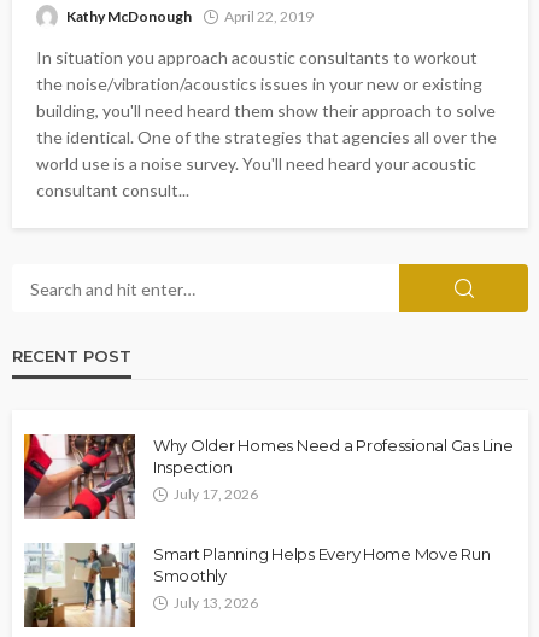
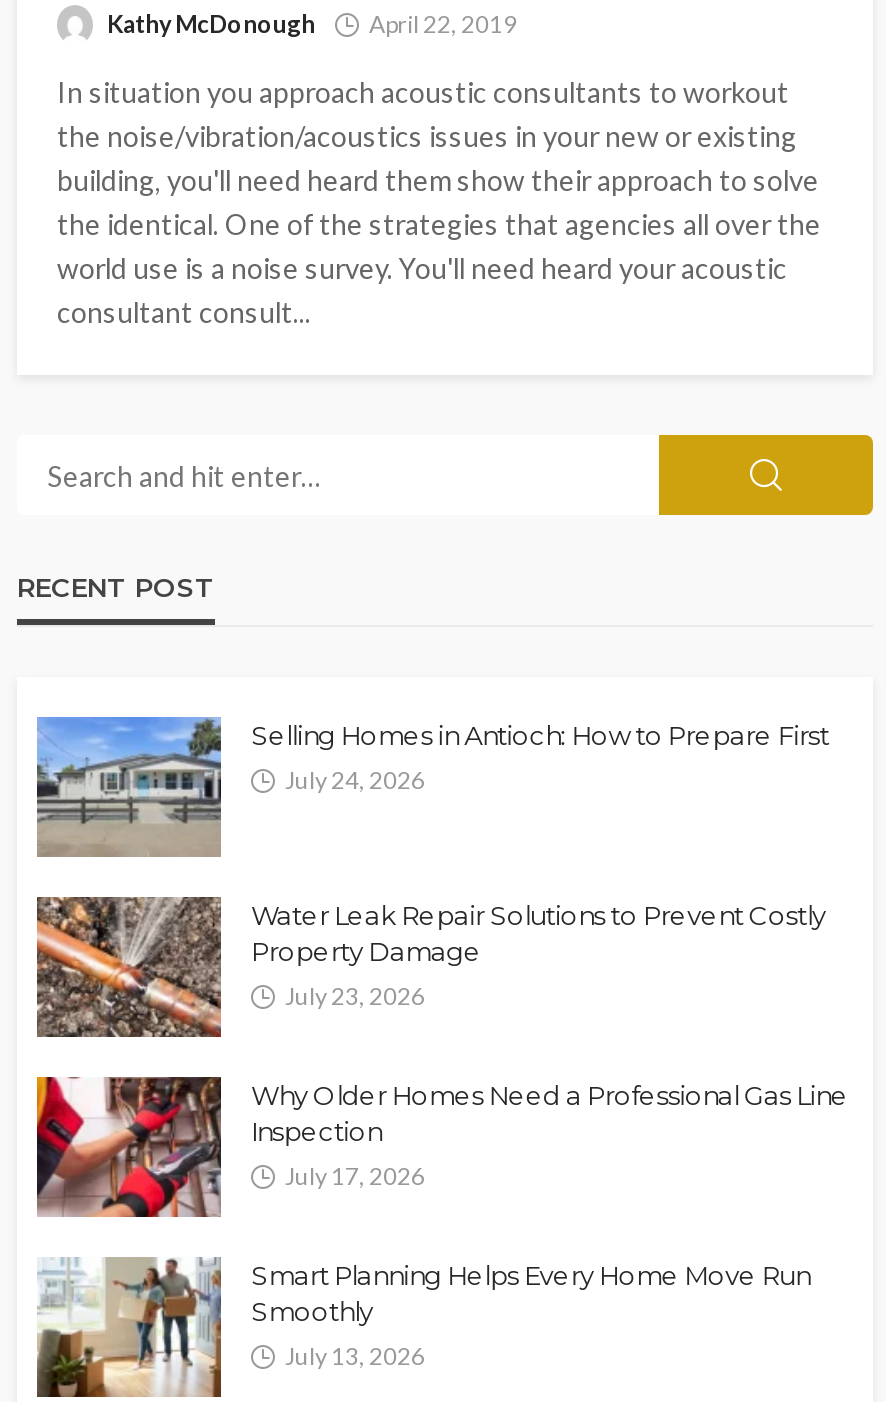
none -> [35,715,829,857] [image] | Selling Homes in Antioch: How to Prepare First | July 24, 2026
none -> [35,895,826,1039] [image] | Water Leak Repair Solutions to Prevent Costly | Property Damage | July 23, 2026

